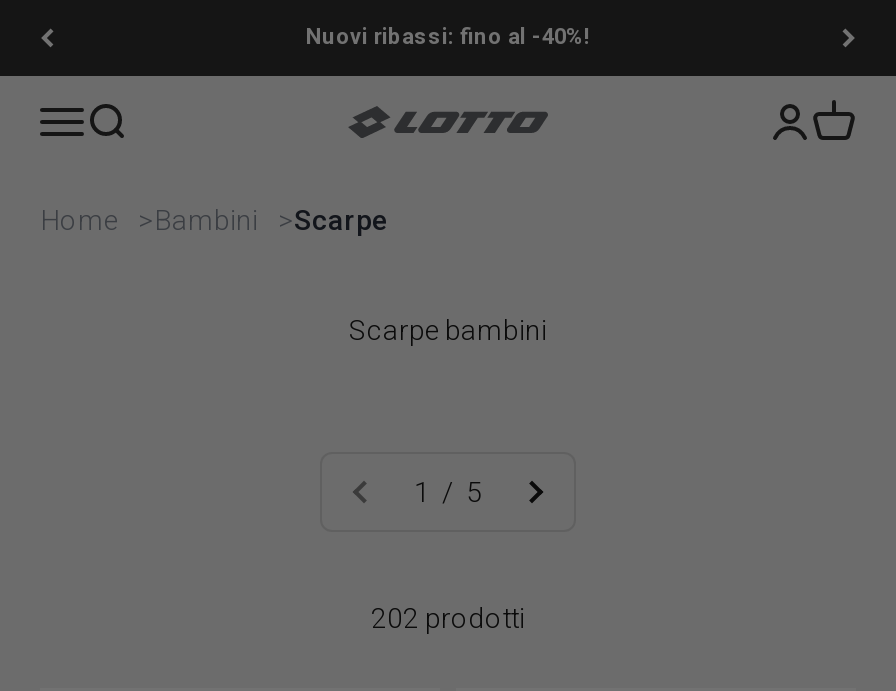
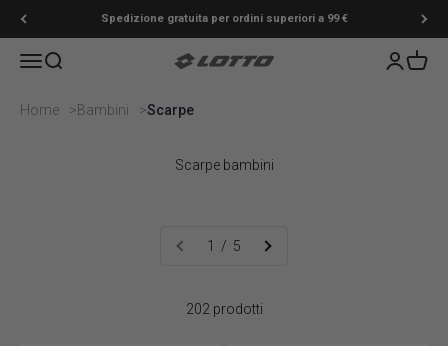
[306,24,590,50] Nuovi ribassi: fino al -40%! -> [100,12,347,25] Spedizione gratuita per ordini superiori a 99 €

